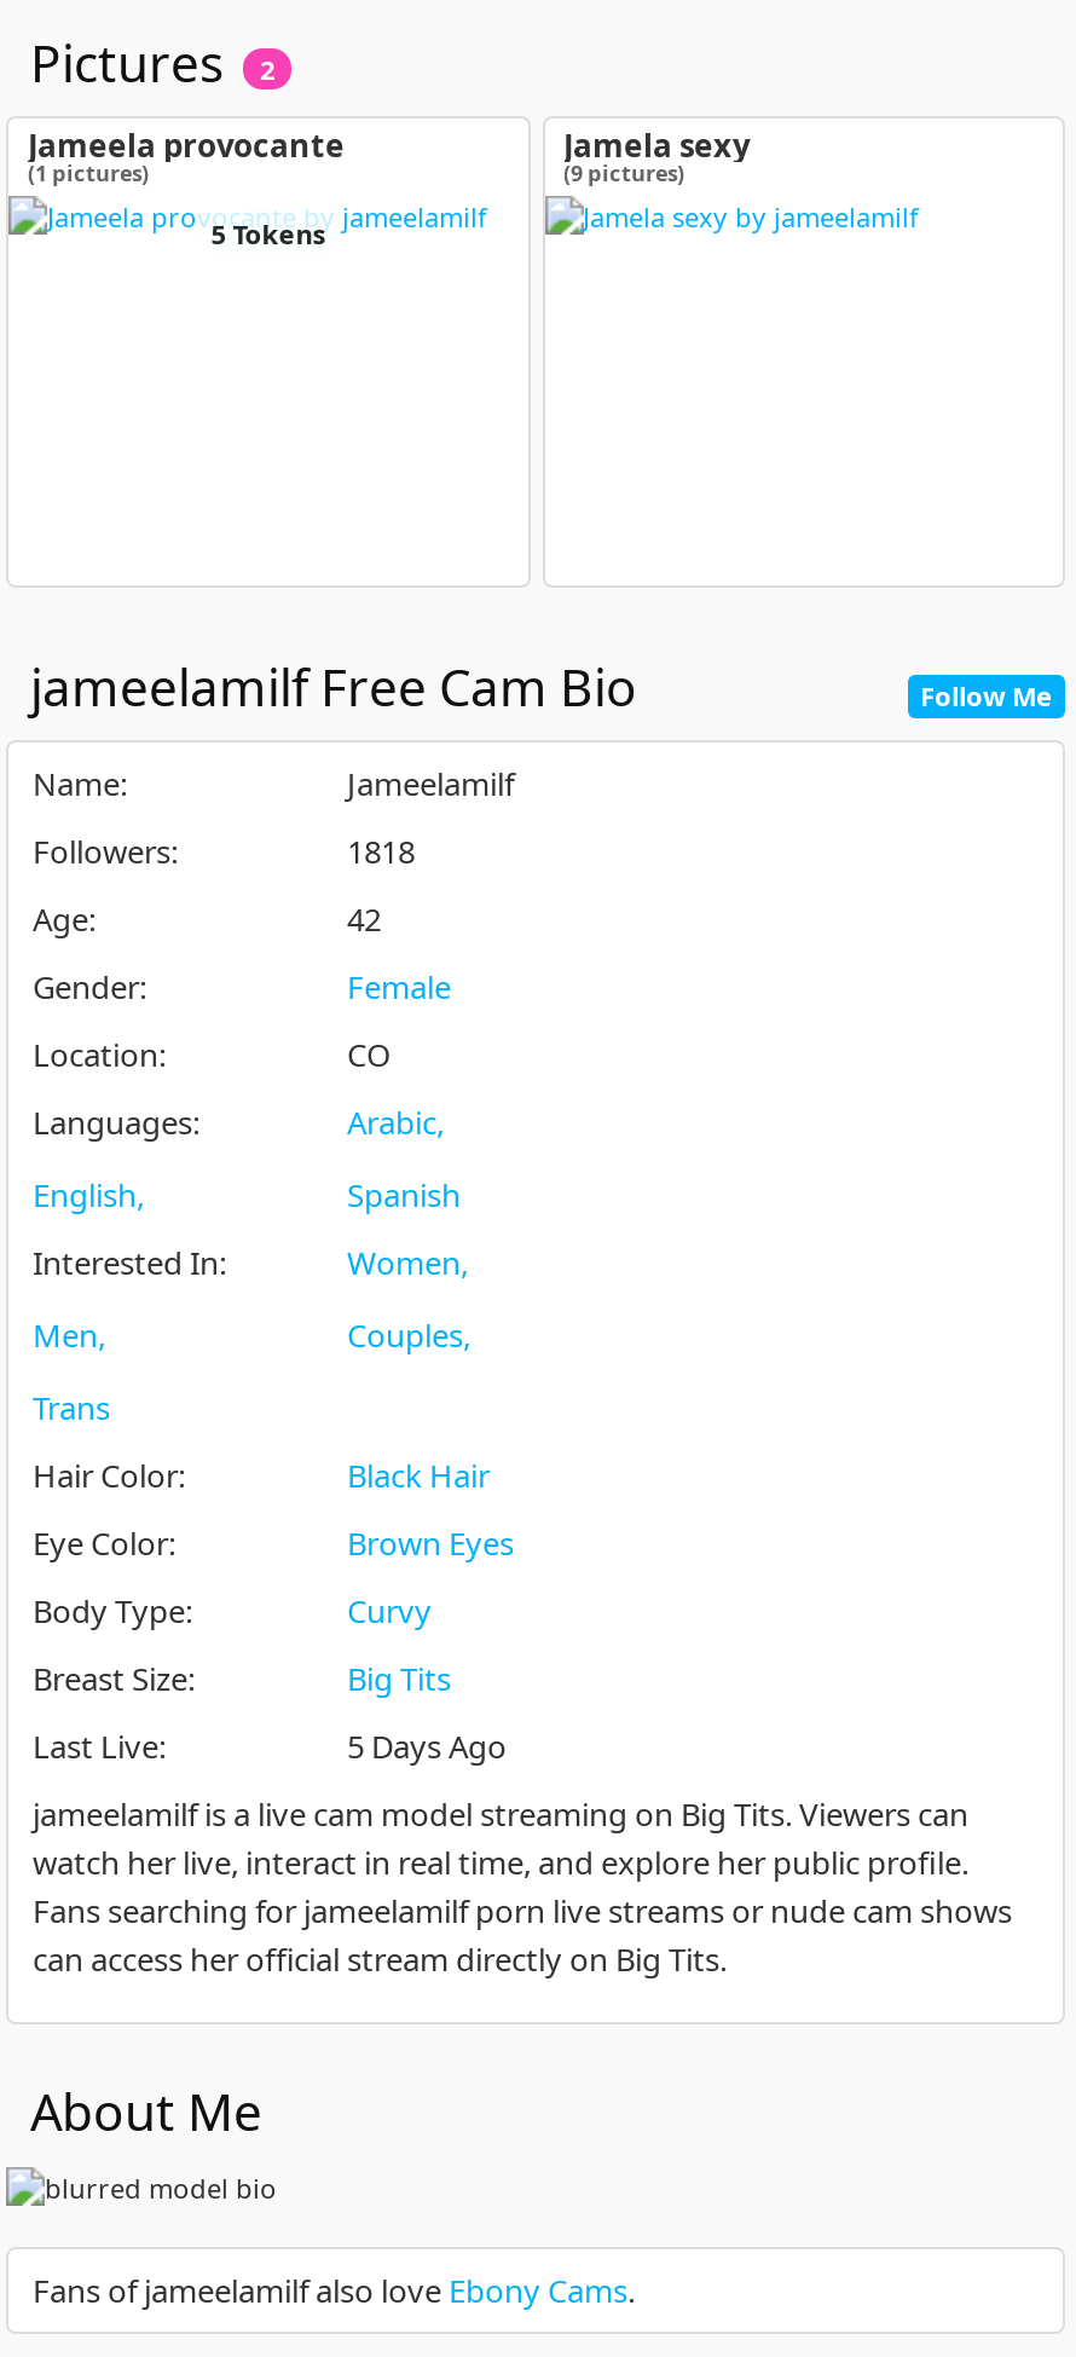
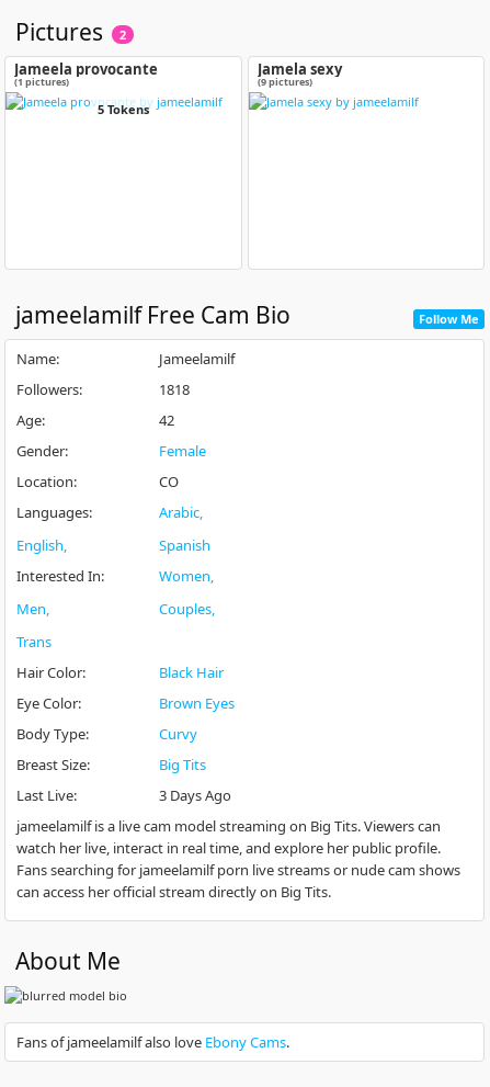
[347,1724,507,1767] 5 Days Ago -> [159,785,231,805] 3 Days Ago

